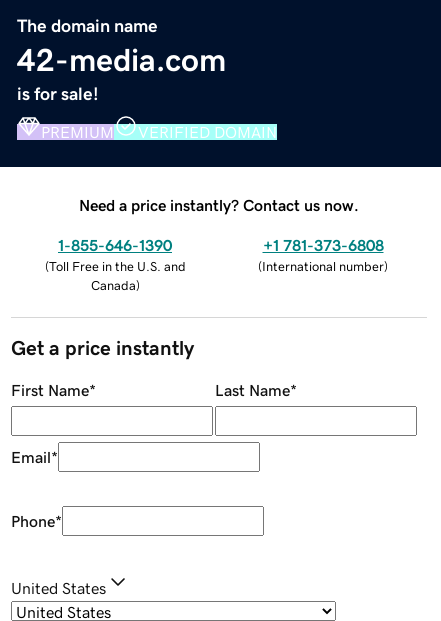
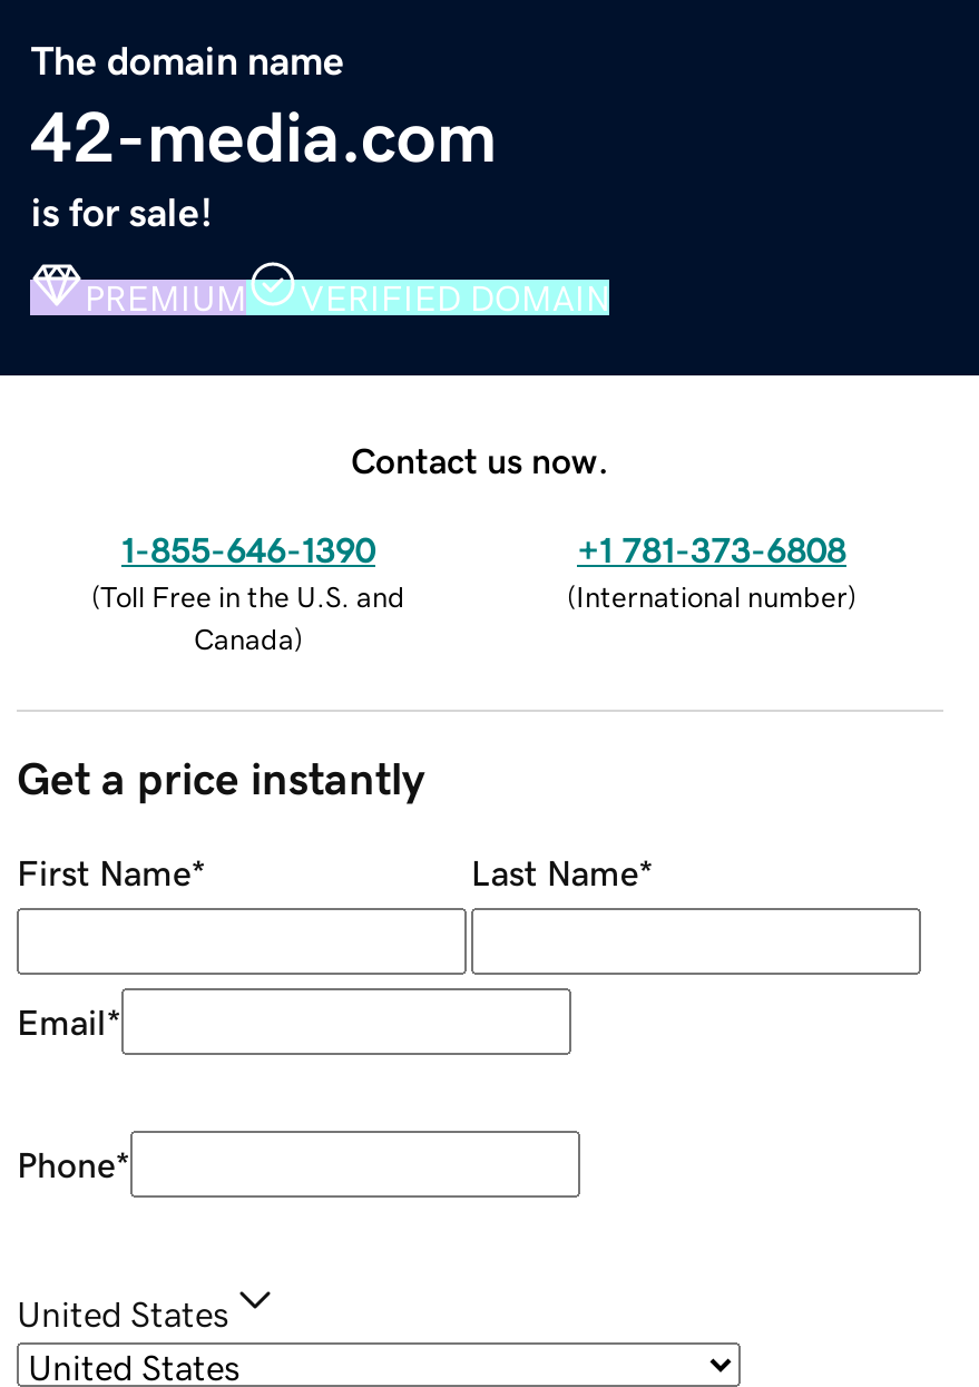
[79,197,359,213] Need a price instantly? Contact us now. -> [351,441,609,477] Contact us now.

